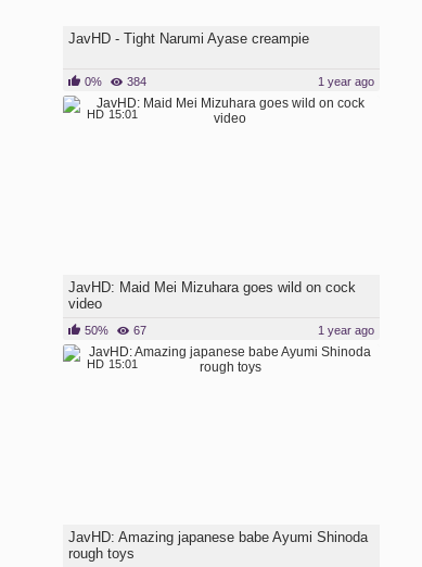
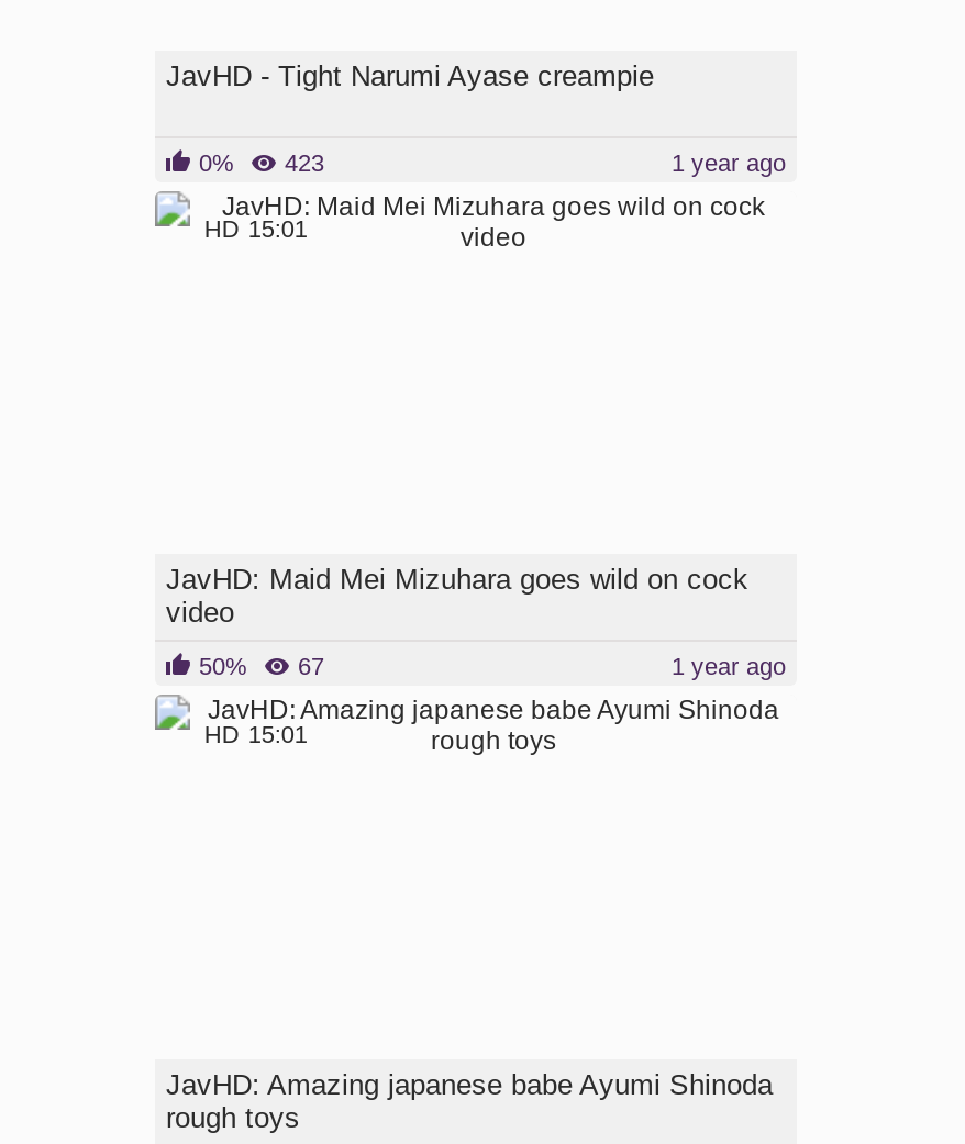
[85,75,146,88] 0% 384 -> [199,149,324,176] 0% 423

